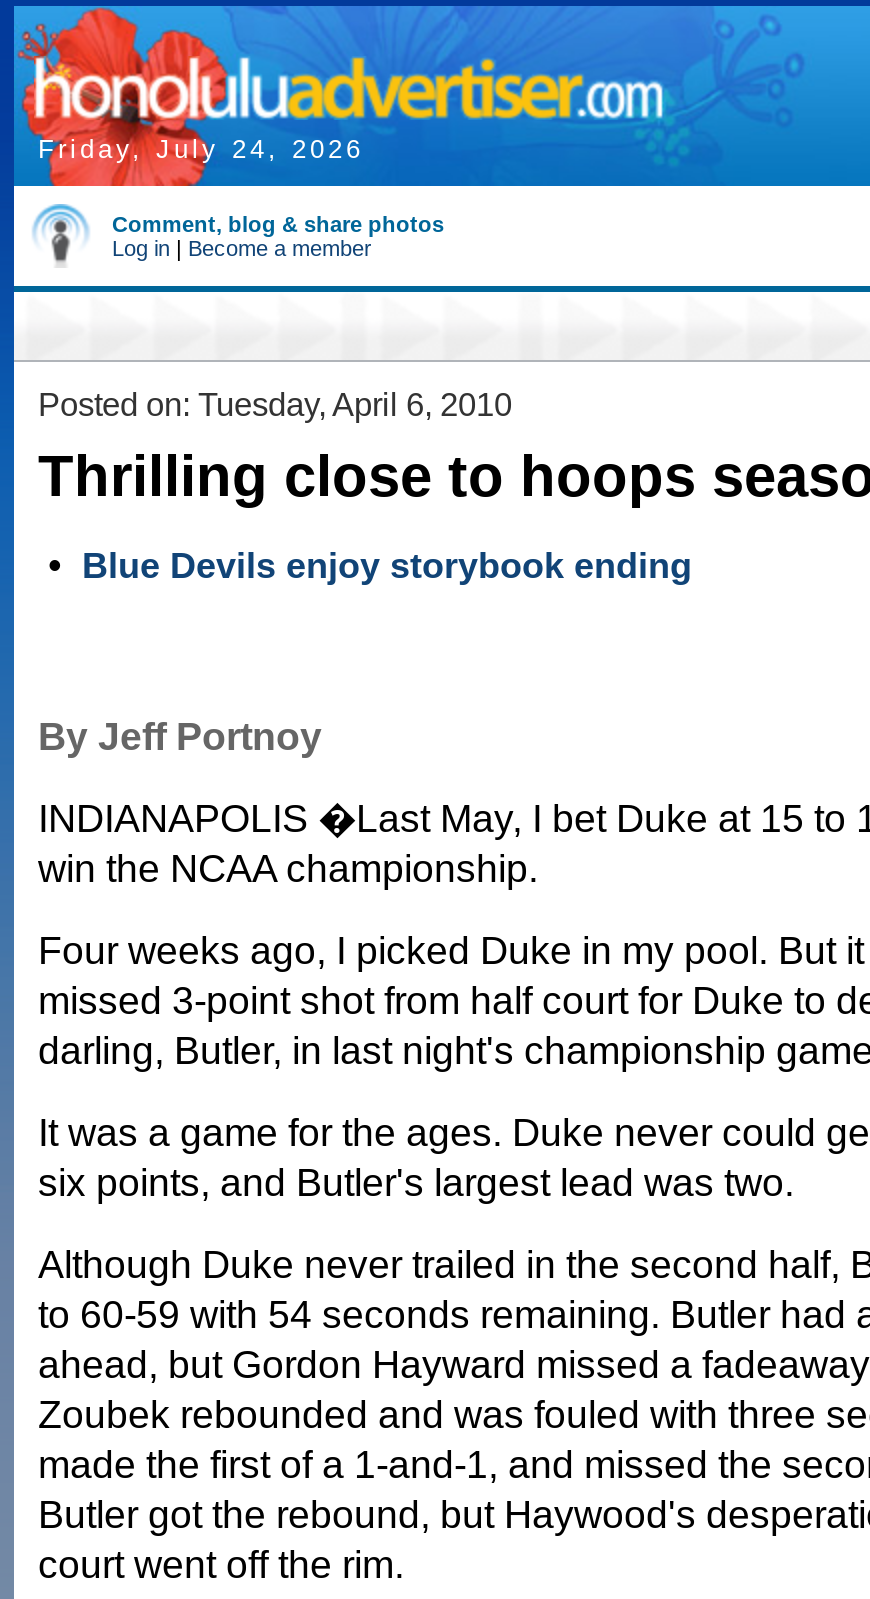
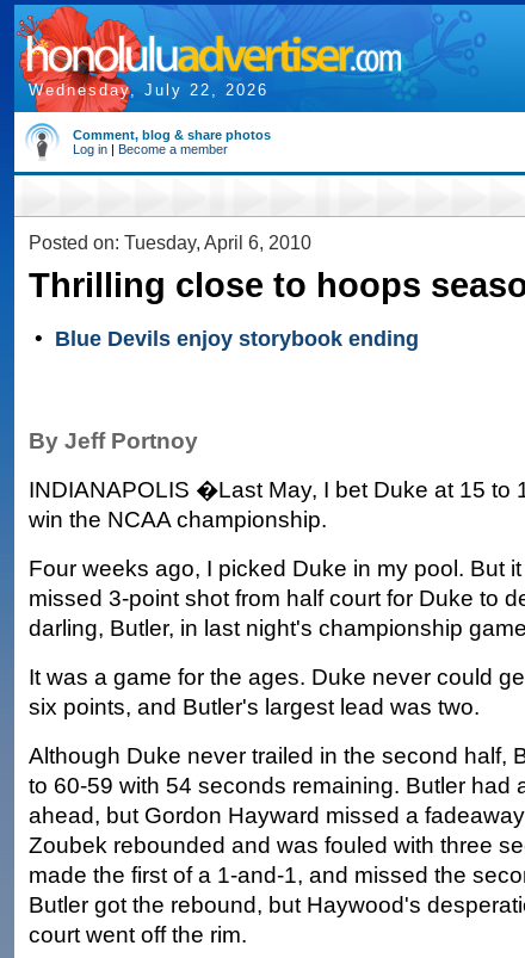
[38,134,364,164] Friday, July 24, 2026 -> [29,81,268,99] Wednesday, July 22, 2026

